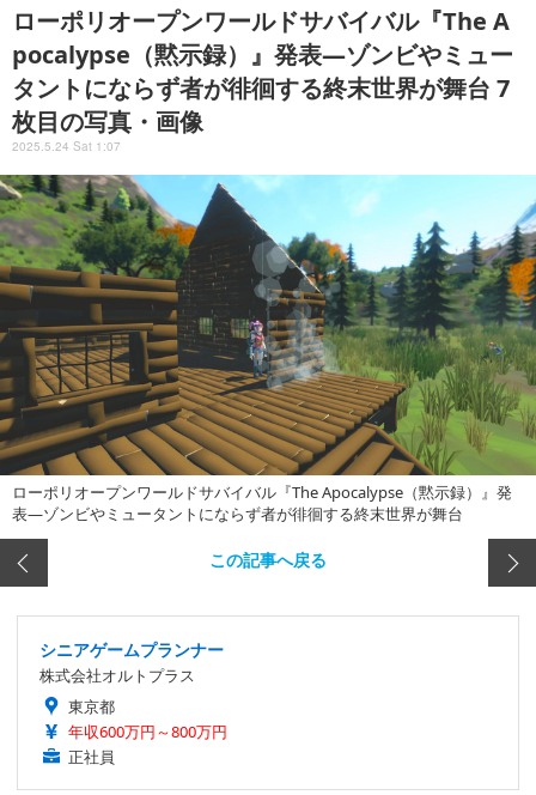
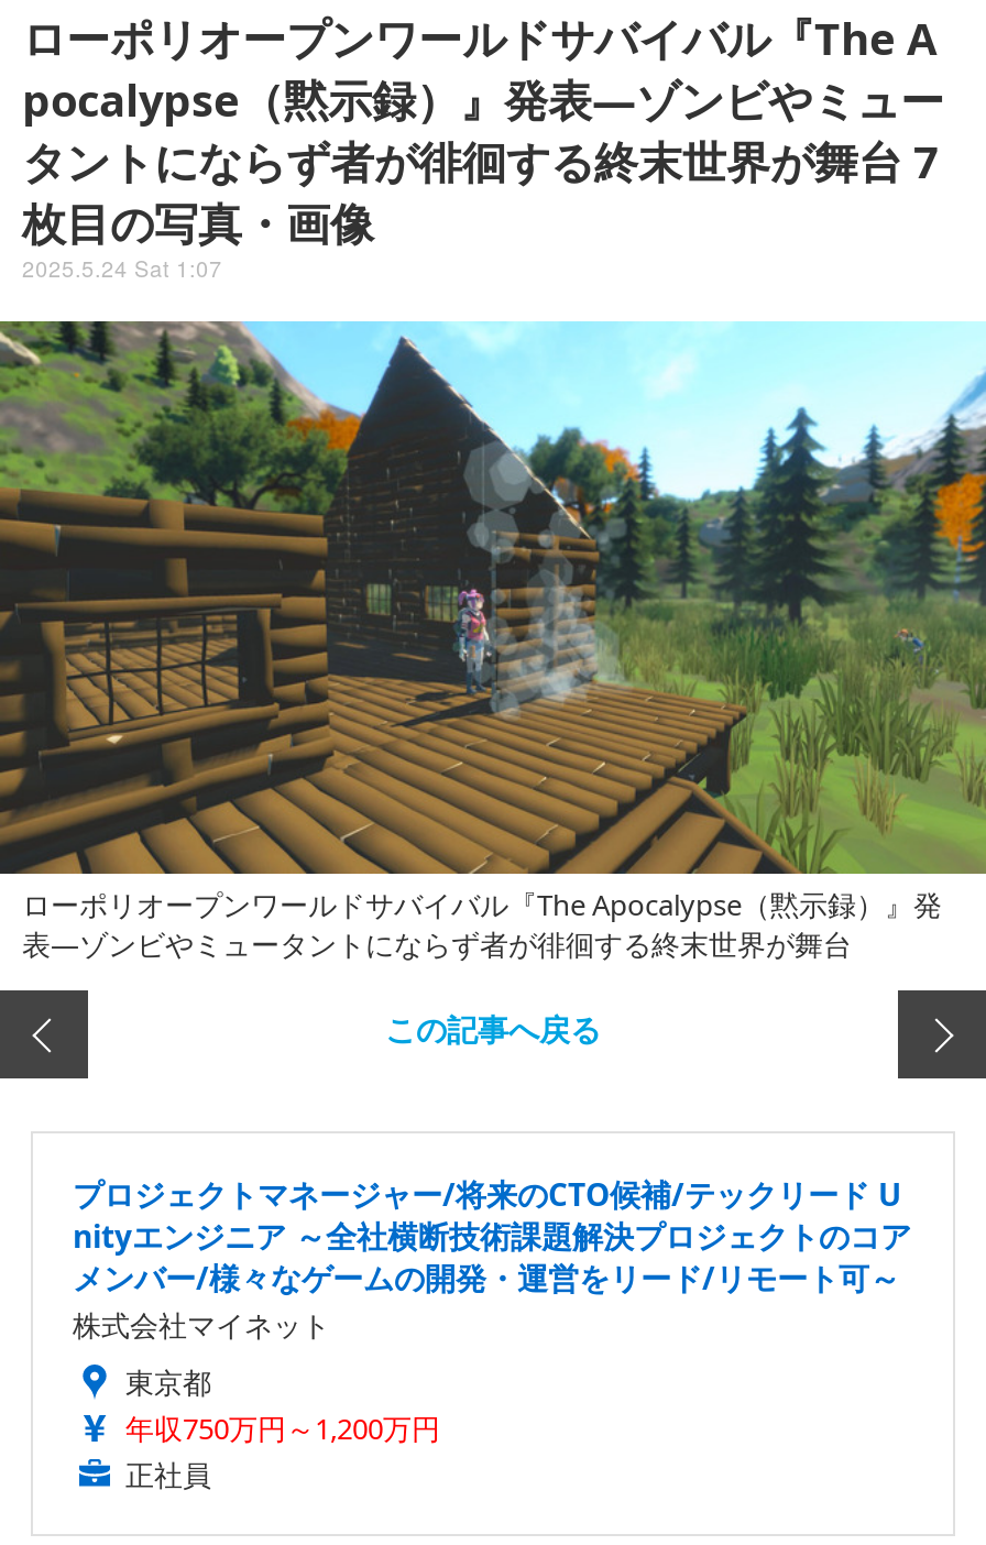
[39,639,224,687] シニアゲームプランナー | 株式会社オルトプラス -> [73,1174,911,1346] プロジェクトマネージャー/将来のCTO候補/テックリード U | nityエンジニア ～全社横断技術課題解決プロジェクトのコア | メンバー/様々なゲームの開発・運営をリード/リモート可～ | 株式会社マイネット
[68,721,227,743] 年収600万円～800万円 -> [125,1409,440,1449] 年収750万円～1,200万円

